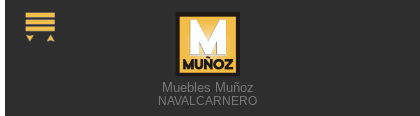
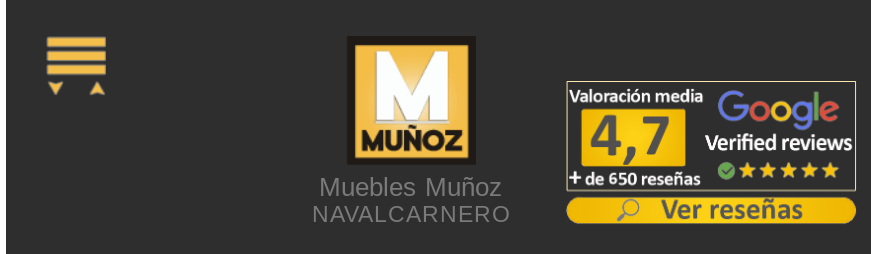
none -> [564,80,858,226] [image]

